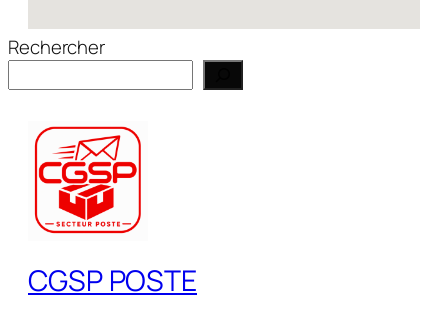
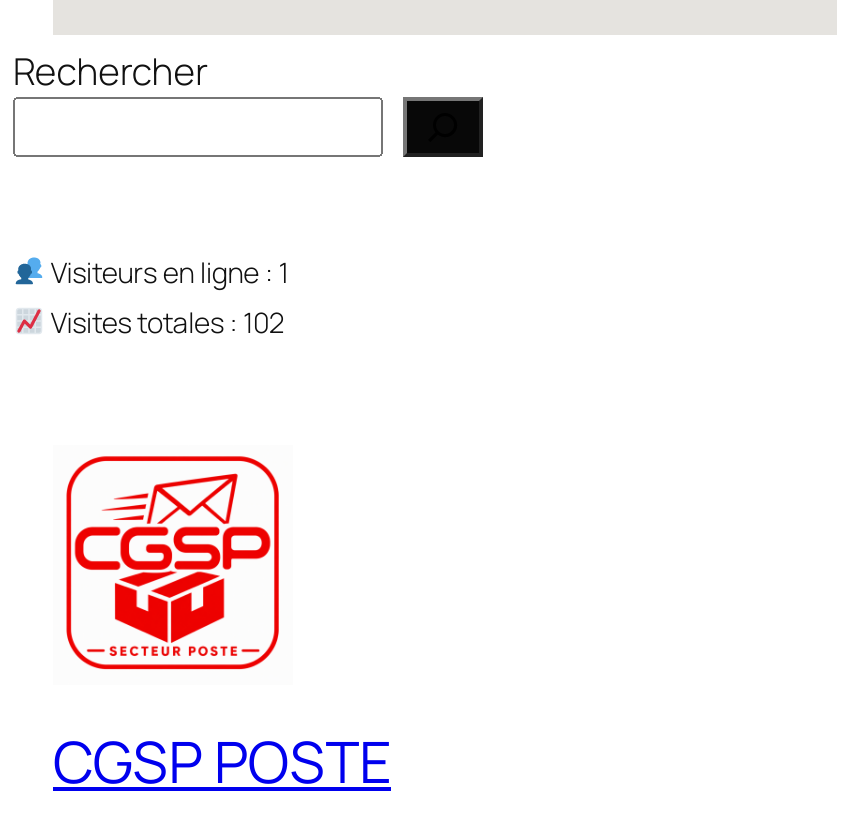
none -> [45,252,288,340] Visiteurs en ligne : 1 | Visites totales : 102

